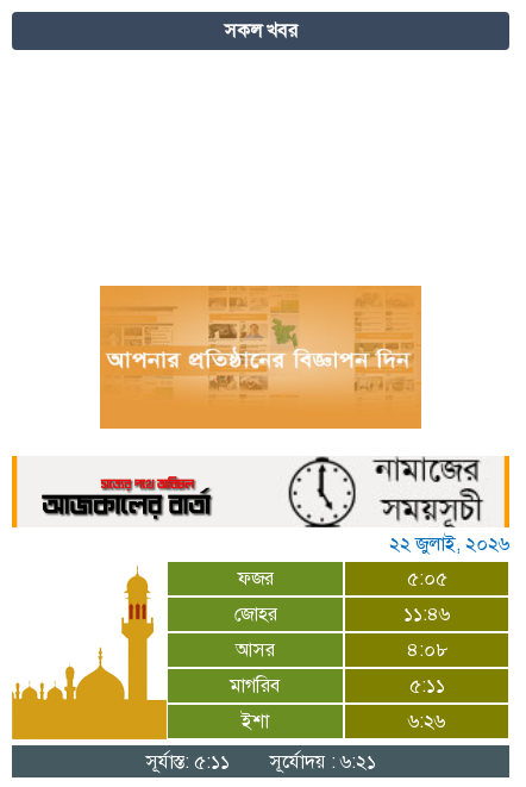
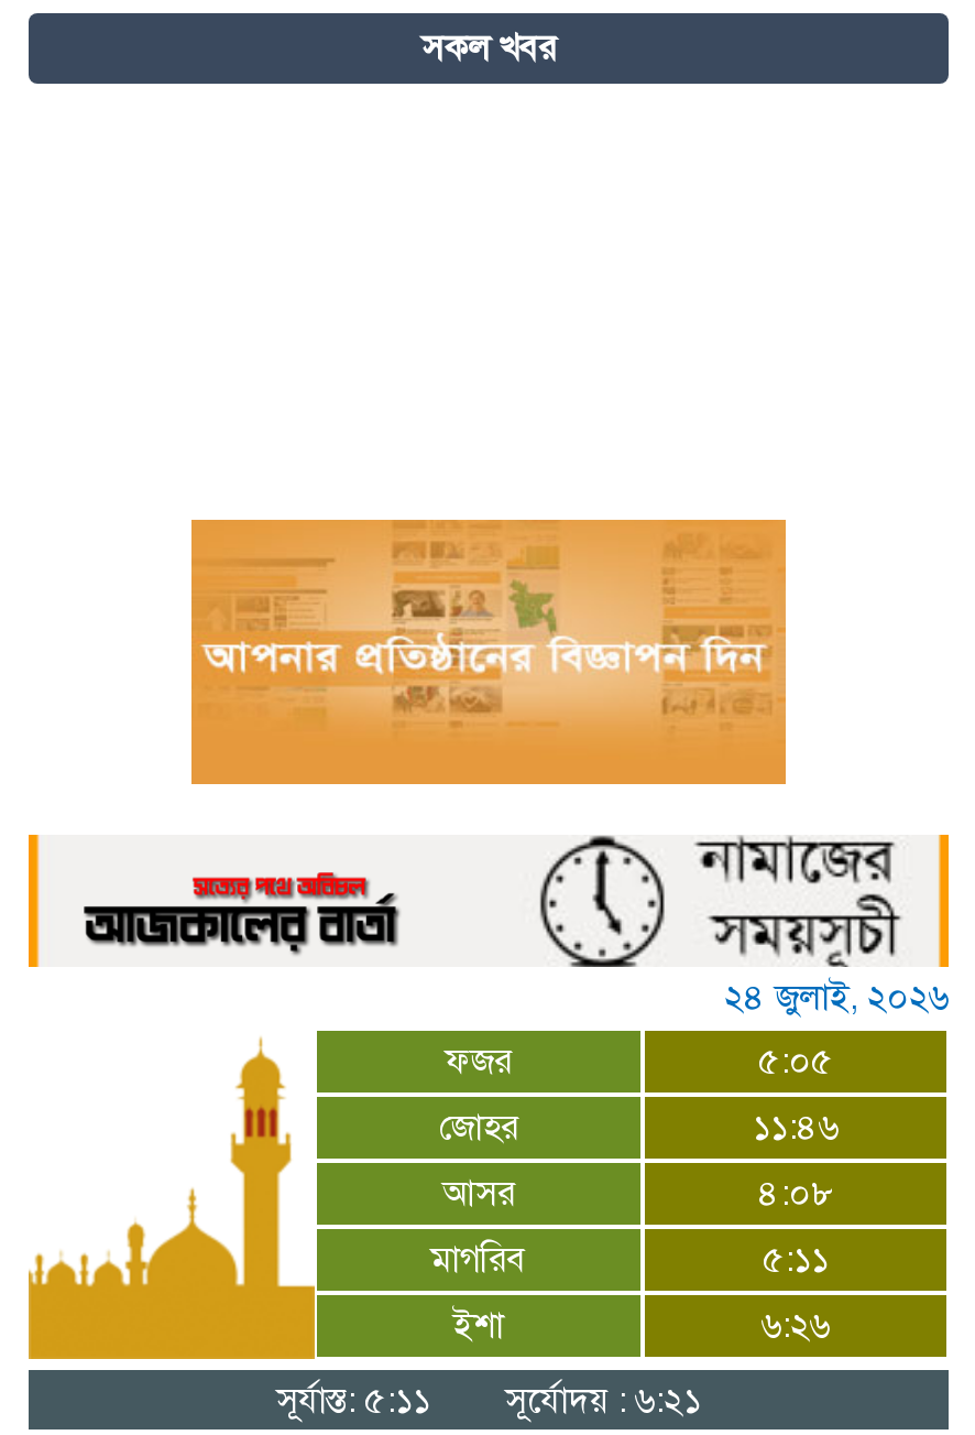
[389,531,509,556] ২২ জুলাই, ২০২৬ -> [724,974,949,1020] ২৪ জুলাই, ২০২৬

